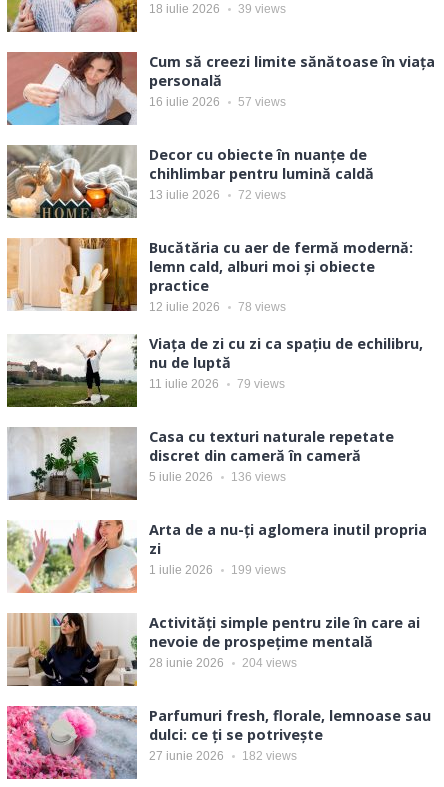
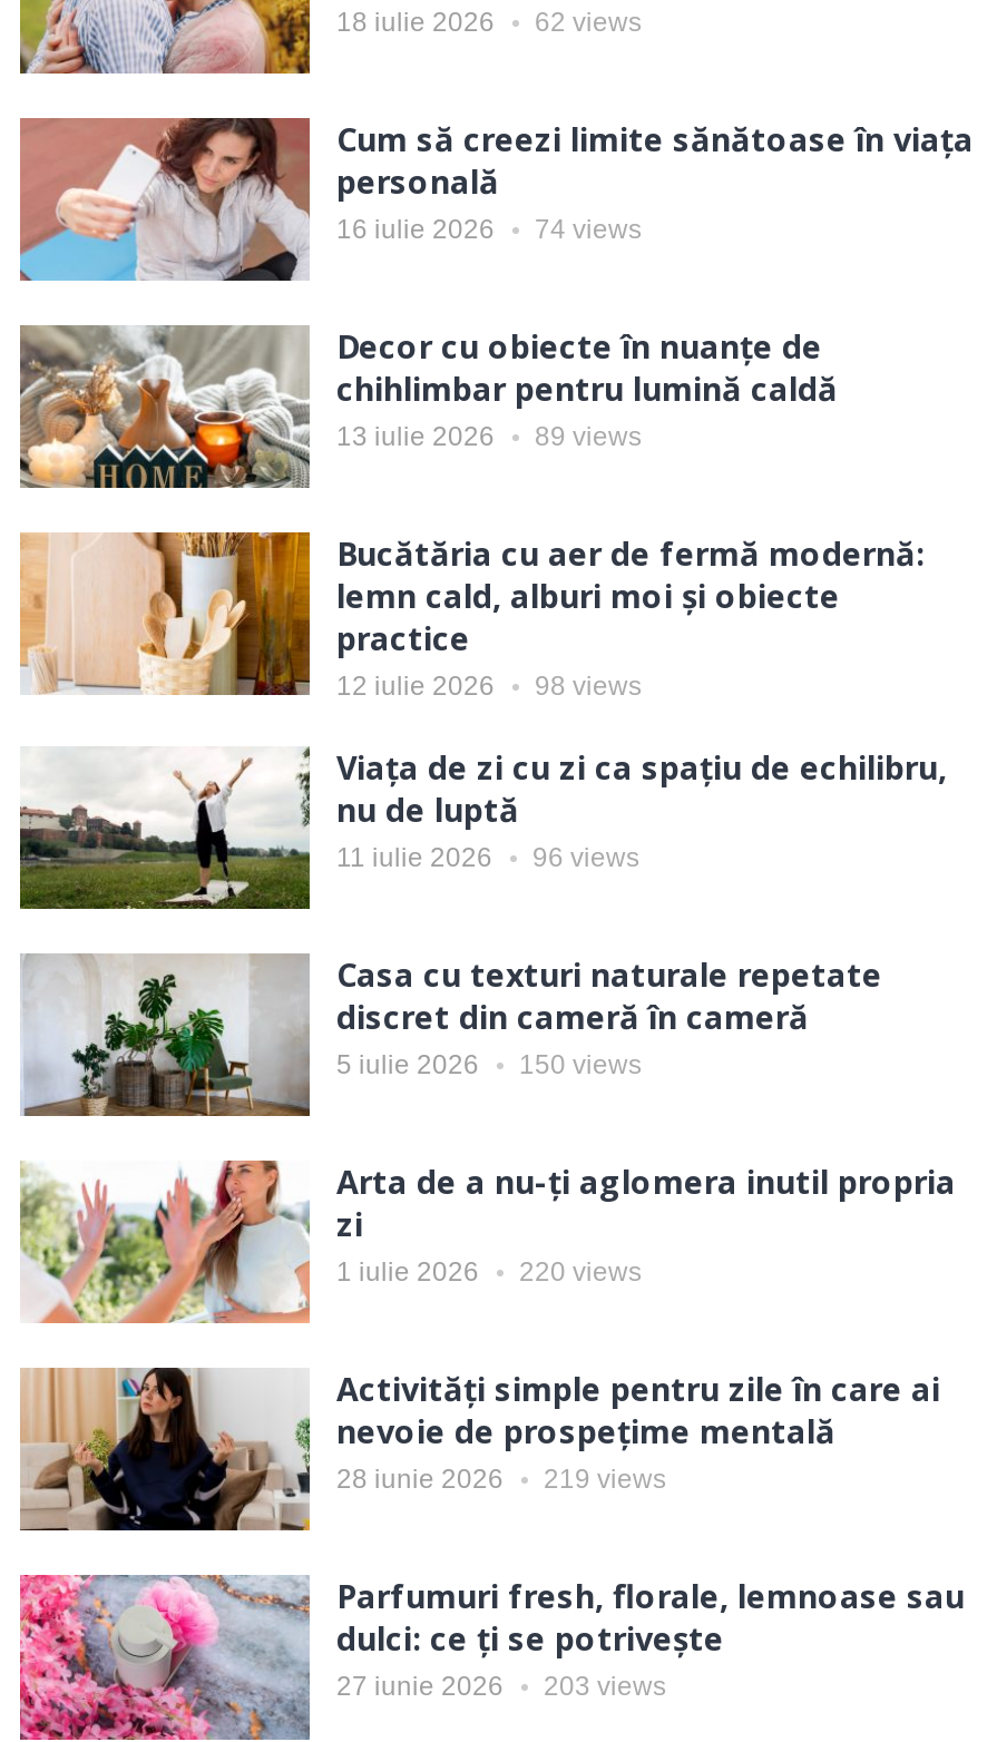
[149,2,286,16] 18 iulie 2026 39 views -> [336,5,642,37] 18 iulie 2026 62 views
[149,95,286,109] 16 iulie 2026 57 views -> [336,213,642,244] 16 iulie 2026 74 views
[149,188,286,202] 13 iulie 2026 72 views -> [336,420,642,452] 13 iulie 2026 89 views
[149,300,286,314] 12 iulie 2026 78 views -> [336,670,642,701] 12 iulie 2026 98 views
[149,377,285,391] 11 iulie 2026 79 views -> [336,842,639,873] 11 iulie 2026 96 views
[149,470,286,484] 5 iulie 2026 136 views -> [336,1049,642,1080] 5 iulie 2026 150 views
[149,563,286,577] 1 iulie 2026 199 views -> [336,1257,642,1288] 1 iulie 2026 220 views
[149,656,297,670] 28 iunie 2026 204 views -> [336,1464,666,1495] 28 iunie 2026 219 views
[149,749,297,763] 27 iunie 2026 182 views -> [336,1671,666,1703] 27 iunie 2026 203 views

